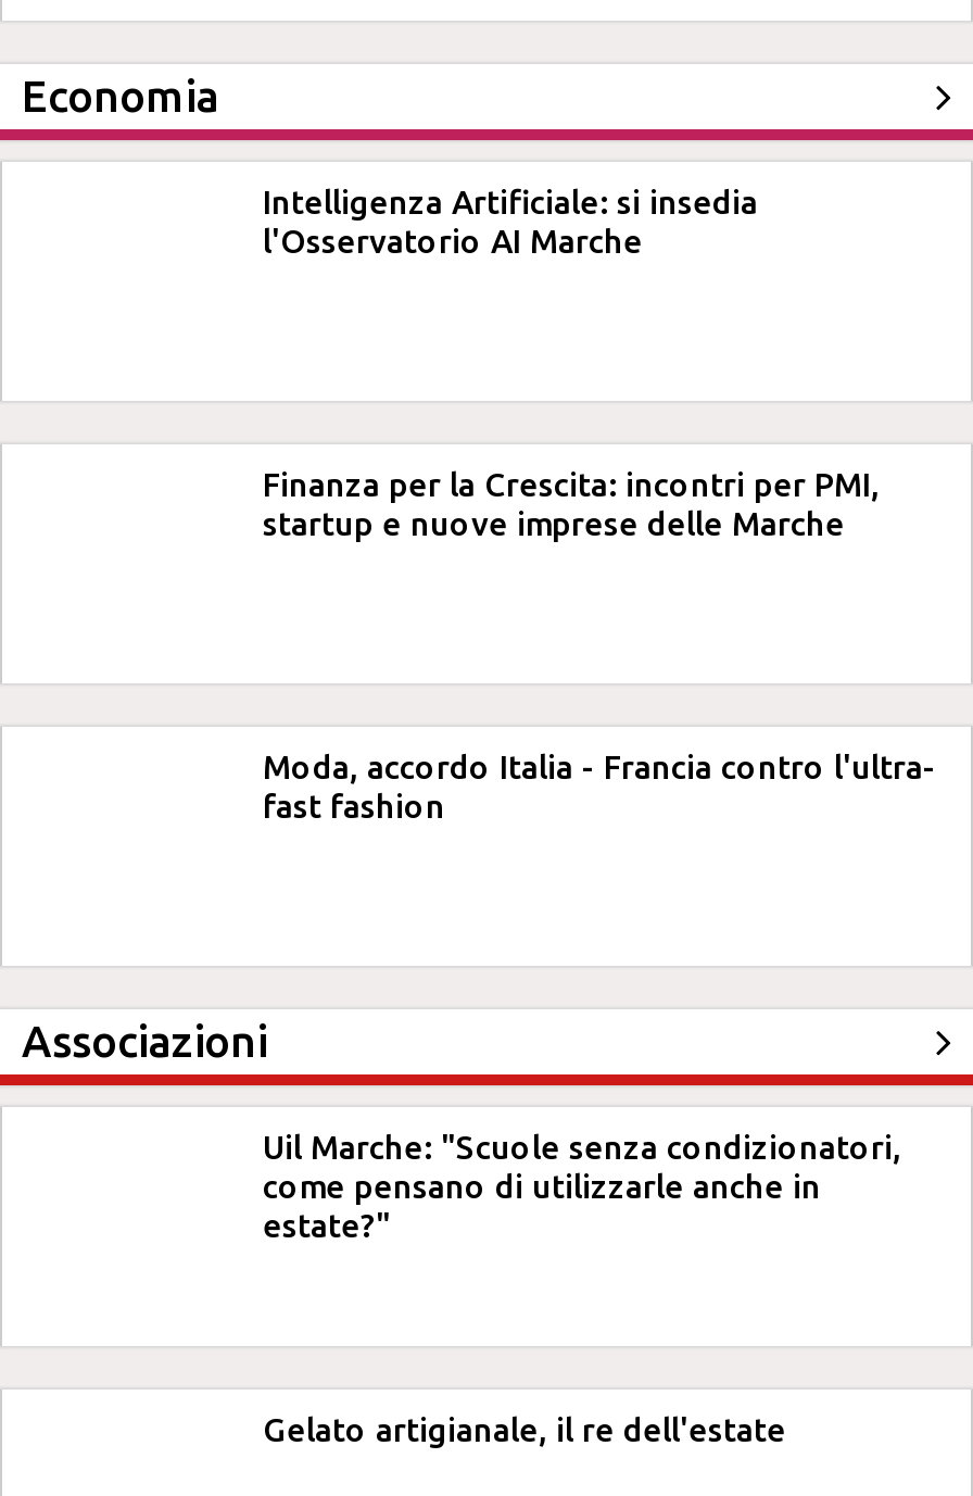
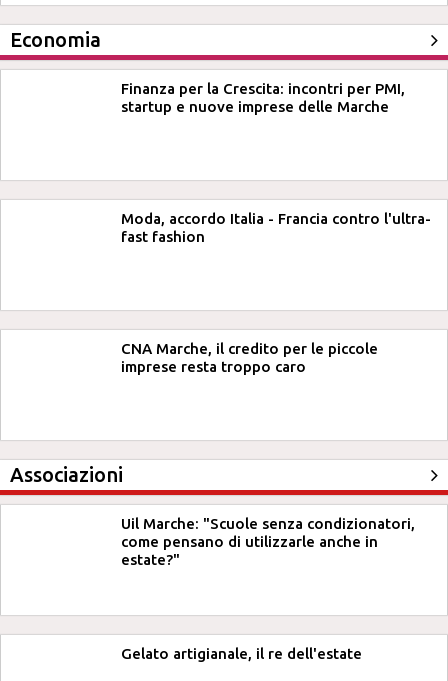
[263,184,758,260] Intelligenza Artificiale: si insedia | l'Osservatorio AI Marche -> none
moved [263,466,936,825] -> [121,80,431,245]: Finanza per la Crescita: incontri per PMI, | startup e nuove imprese delle Marche | Moda, accordo Italia - Francia contro l'ultra- | fast fashion
none -> [121,340,378,375] CNA Marche, il credito per le piccole | imprese resta troppo caro

